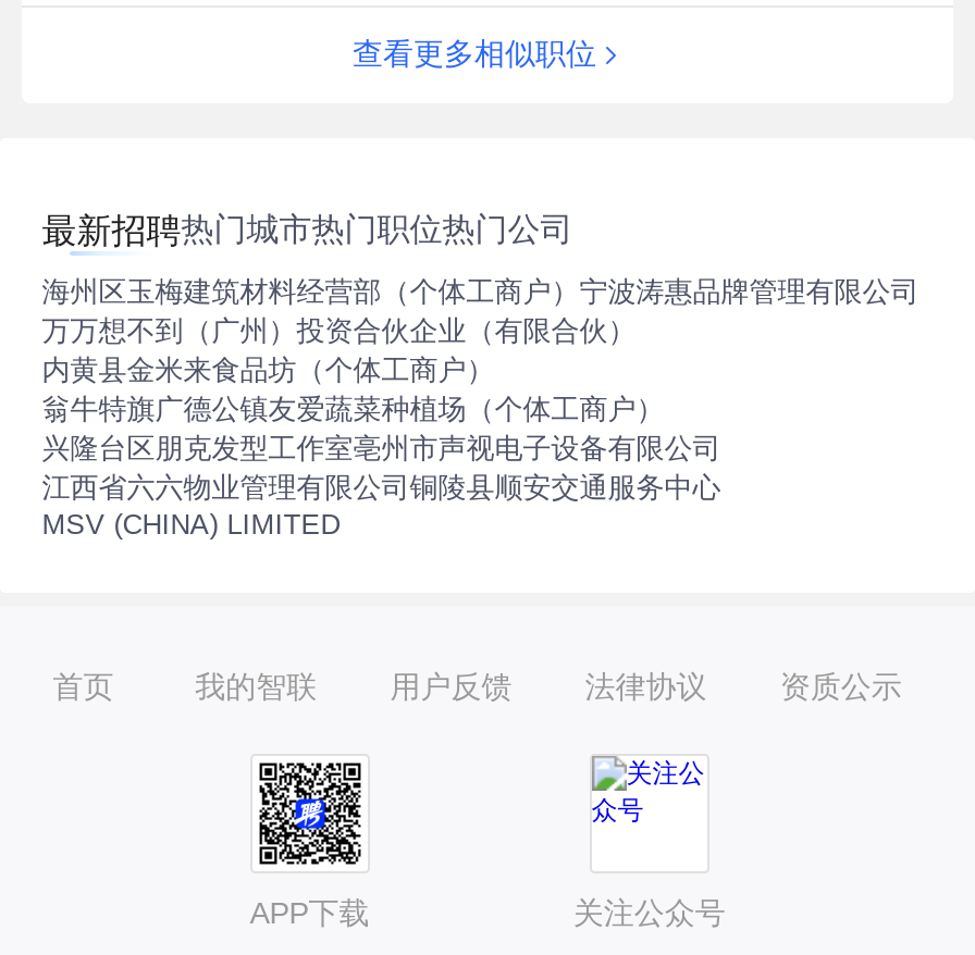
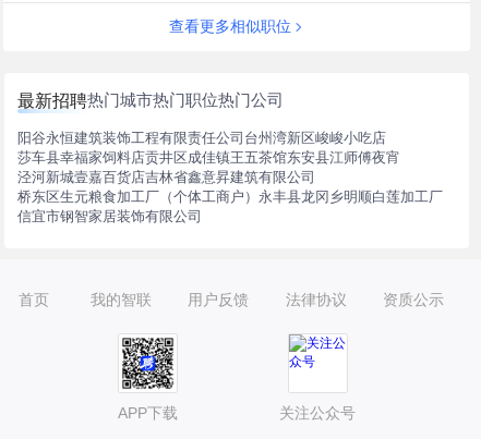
[42,276,919,542] 海州区玉梅建筑材料经营部（个体工商户）宁波涛惠品牌管理有限公司 | 万万想不到（广州）投资合伙企业（有限合伙） | 内黄县金米来食品坊（个体工商户） | 翁牛特旗广德公镇友爱蔬菜种植场（个体工商户） | 兴隆台区朋克发型工作室亳州市声视电子设备有限公司 | 江西省六六物业管理有限公司铜陵县顺安交通服务中心 | MSV (CHINA) LIMITED -> [18,130,443,224] 阳谷永恒建筑装饰工程有限责任公司台州湾新区峻峻小吃店 | 莎车县幸福家饲料店贡井区成佳镇王五茶馆东安县江师傅夜宵 | 泾河新城壹嘉百货店吉林省鑫意昇建筑有限公司 | 桥东区生元粮食加工厂（个体工商户）永丰县龙冈乡明顺白莲加工厂 | 信宜市钢智家居装饰有限公司

